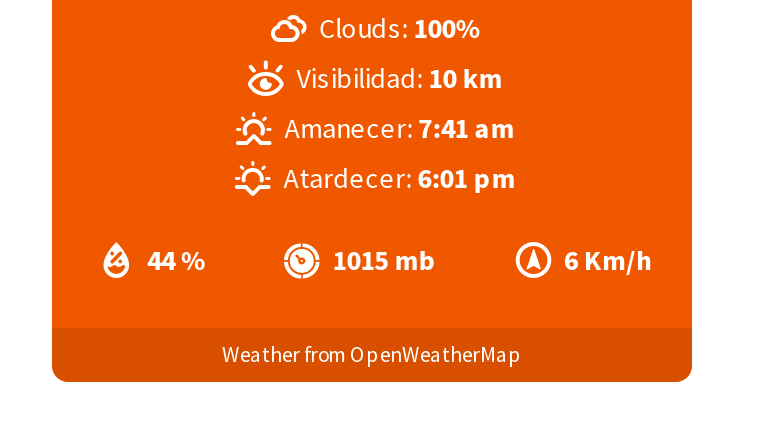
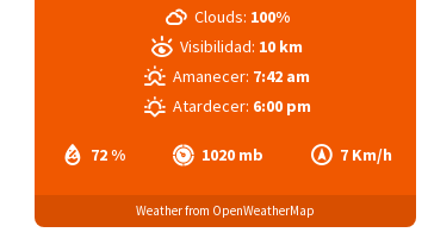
[284,109,514,145] Amanecer: 7:41 am -> [173,65,310,86] Amanecer: 7:42 am
[283,159,515,195] Atardecer: 6:01 pm -> [173,95,311,116] Atardecer: 6:00 pm
[147,241,205,277] 44 % -> [91,143,126,165] 72 %
[332,241,436,277] 1015 mb -> [202,143,264,165] 1020 mb
[564,241,652,277] 6 Km/h -> [340,143,392,165] 7 Km/h

